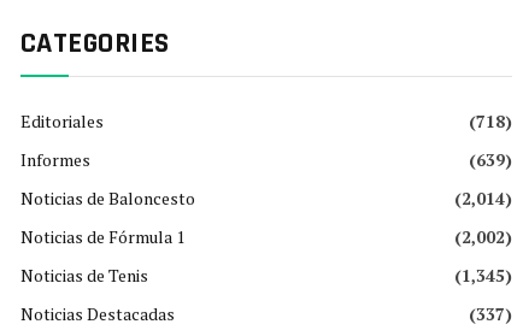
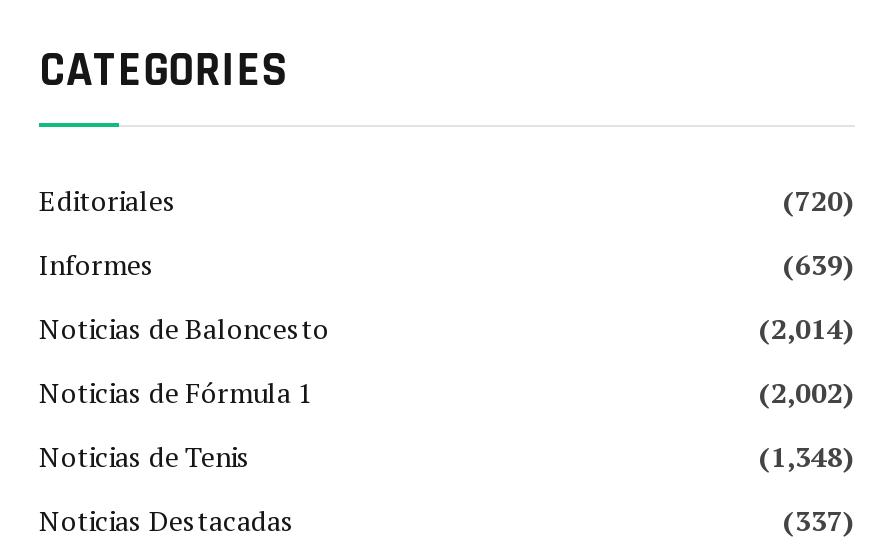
[469,110,512,133] (718) -> [783,181,855,219] (720)
[454,264,512,287] (1,345) -> [759,437,855,475] (1,348)

